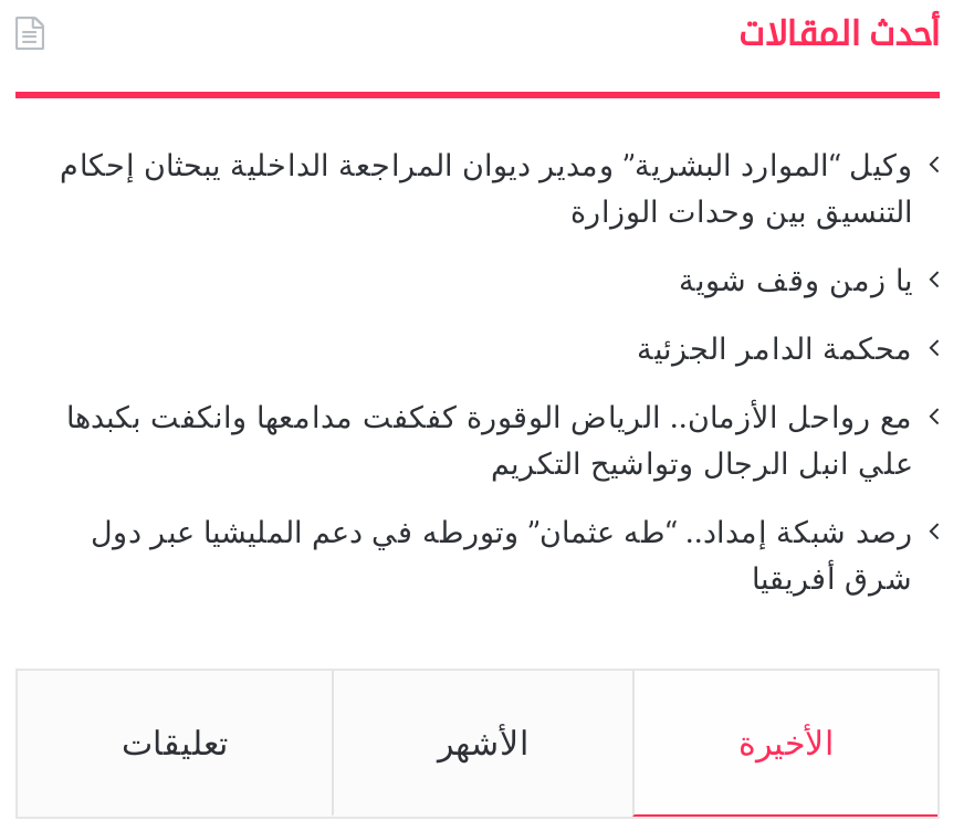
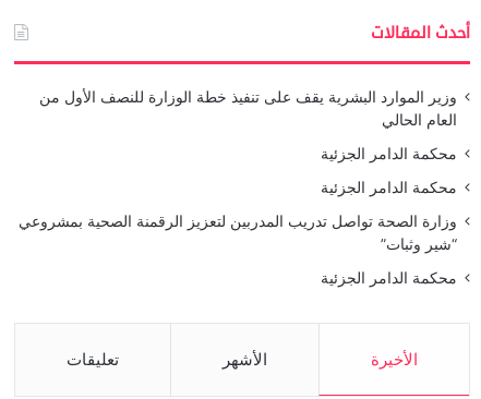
[60,147,913,297] وكيل “الموارد البشرية” ومدير ديوان المراجعة الداخلية يبحثان إحكام | التنسيق بين وحدات الوزارة | يا زمن وقف شوية -> [39,88,457,128] وزير الموارد البشرية يقف على تنفيذ خطة الوزارة للنصف الأول من | العام الحالي
[66,398,913,595] مع رواحل الأزمان.. الرياض الوقورة كفكفت مدامعها وانكفت بكبدها | علي انبل الرجال وتواشيح التكريم | رصد شبكة إمداد.. “طه عثمان” وتورطه في دعم المليشيا عبر دول | شرق أفريقيا -> [19,179,457,286] محكمة الدامر الجزئية | وزارة الصحة تواصل تدريب المدربين لتعزيز الرقمنة الصحية بمشروعي | “شير وثبات” | محكمة الدامر الجزئية

